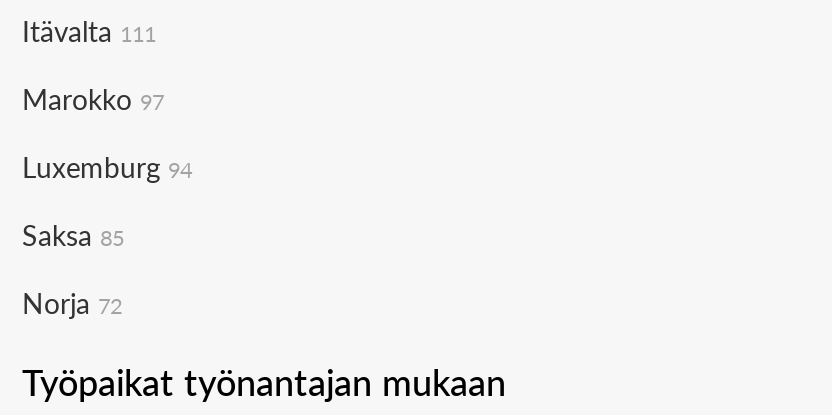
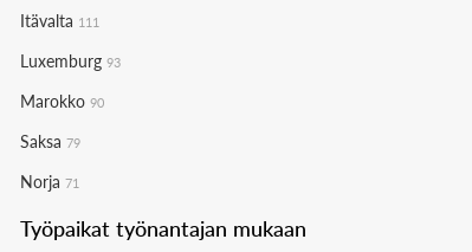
[22,78,164,118] Marokko 97 -> [20,49,121,72] Luxemburg 93
[22,146,192,186] Luxemburg 94 -> [20,89,104,112] Marokko 90
[22,214,124,254] Saksa 85 -> [20,129,80,153] Saksa 79
[22,282,122,322] Norja 72 -> [20,169,79,193] Norja 71

